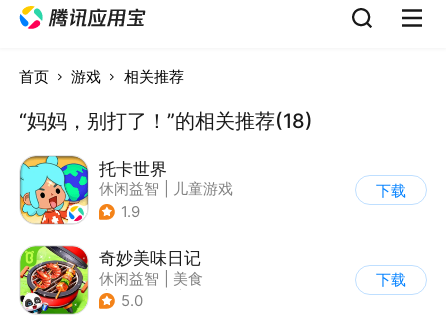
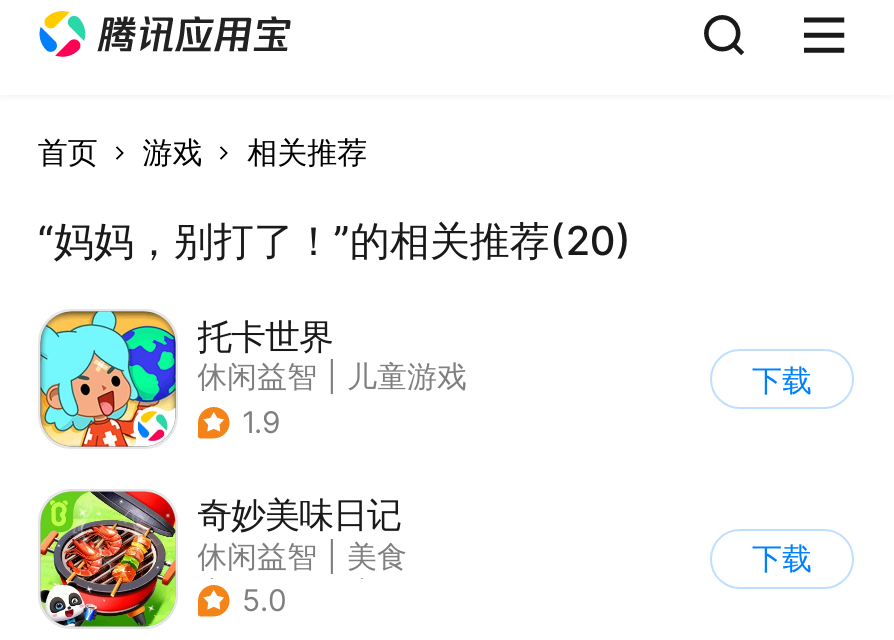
[19,108,313,132] “妈妈，别打了！”的相关推荐(18) -> [38,216,632,264] “妈妈，别打了！”的相关推荐(20)

